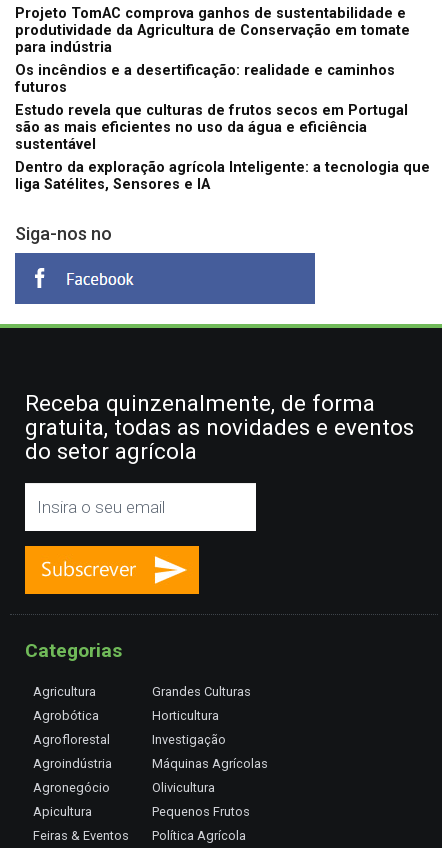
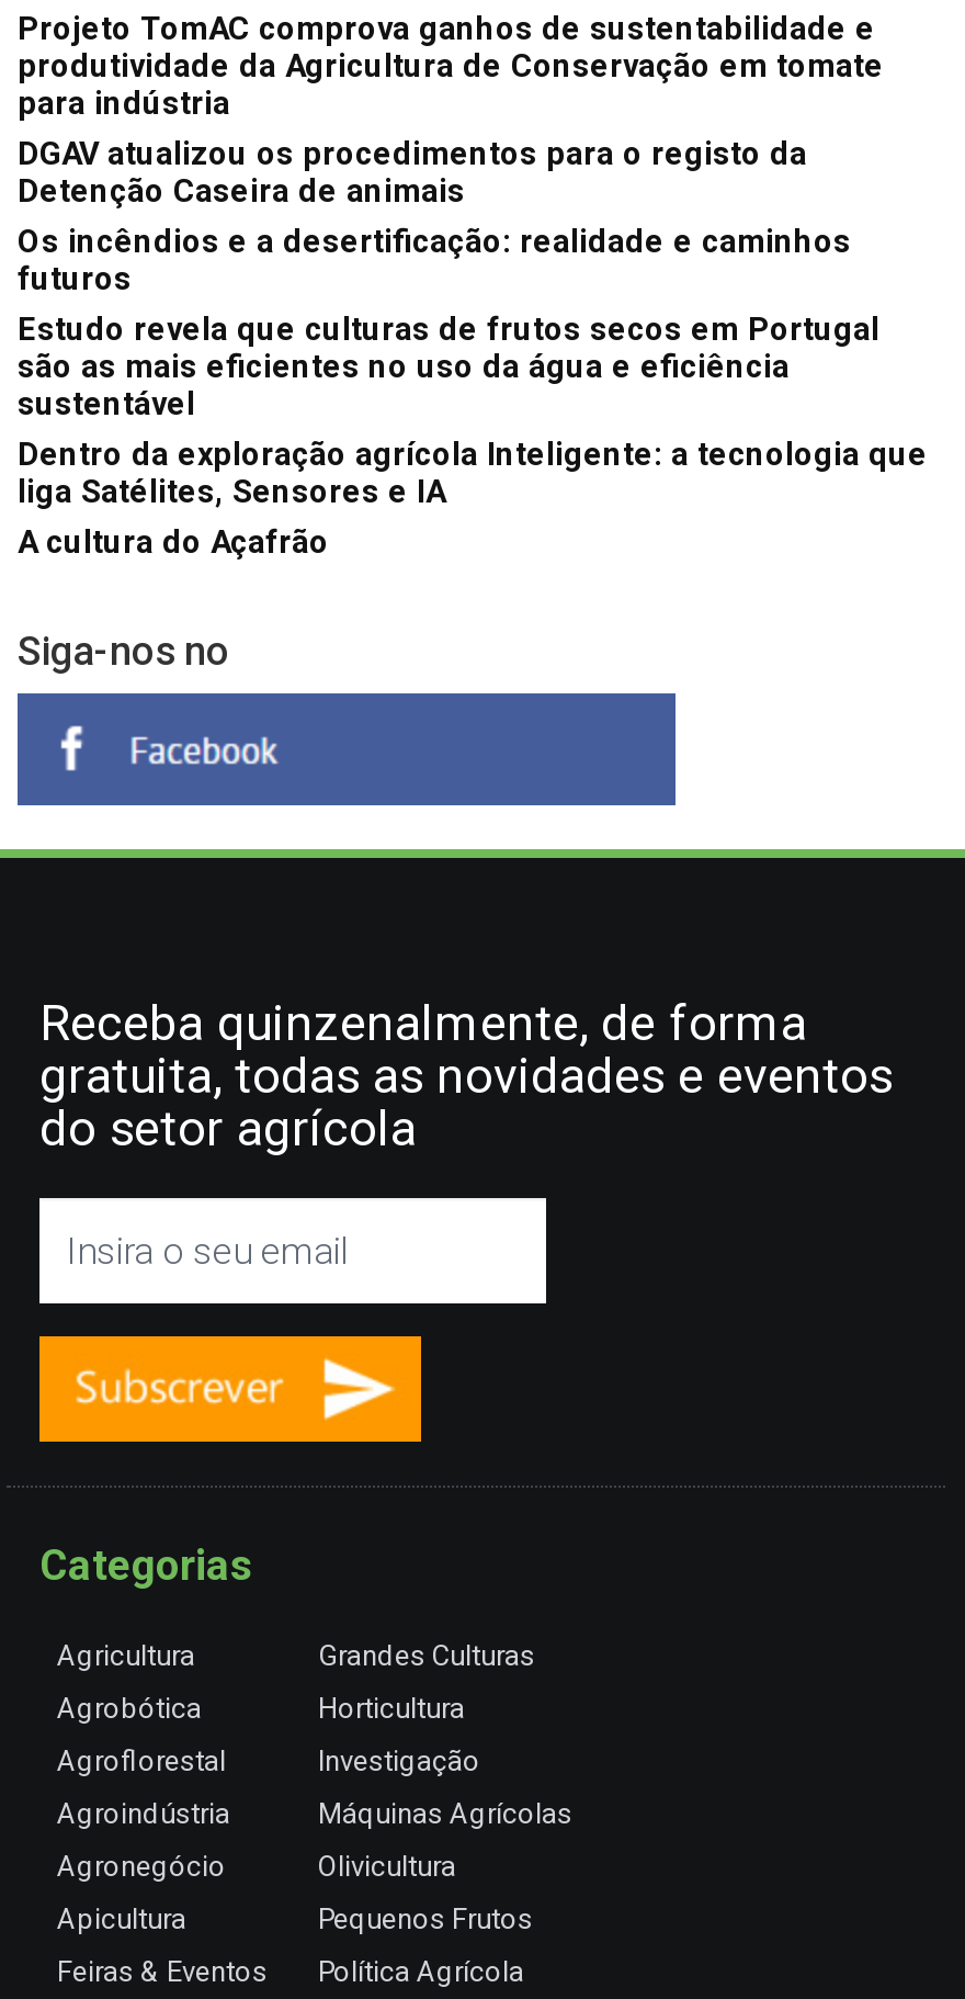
none -> [18,135,807,210] DGAV atualizou os procedimentos para o registo da | Detenção Caseira de animais
none -> [18,524,329,561] A cultura do Açafrão

